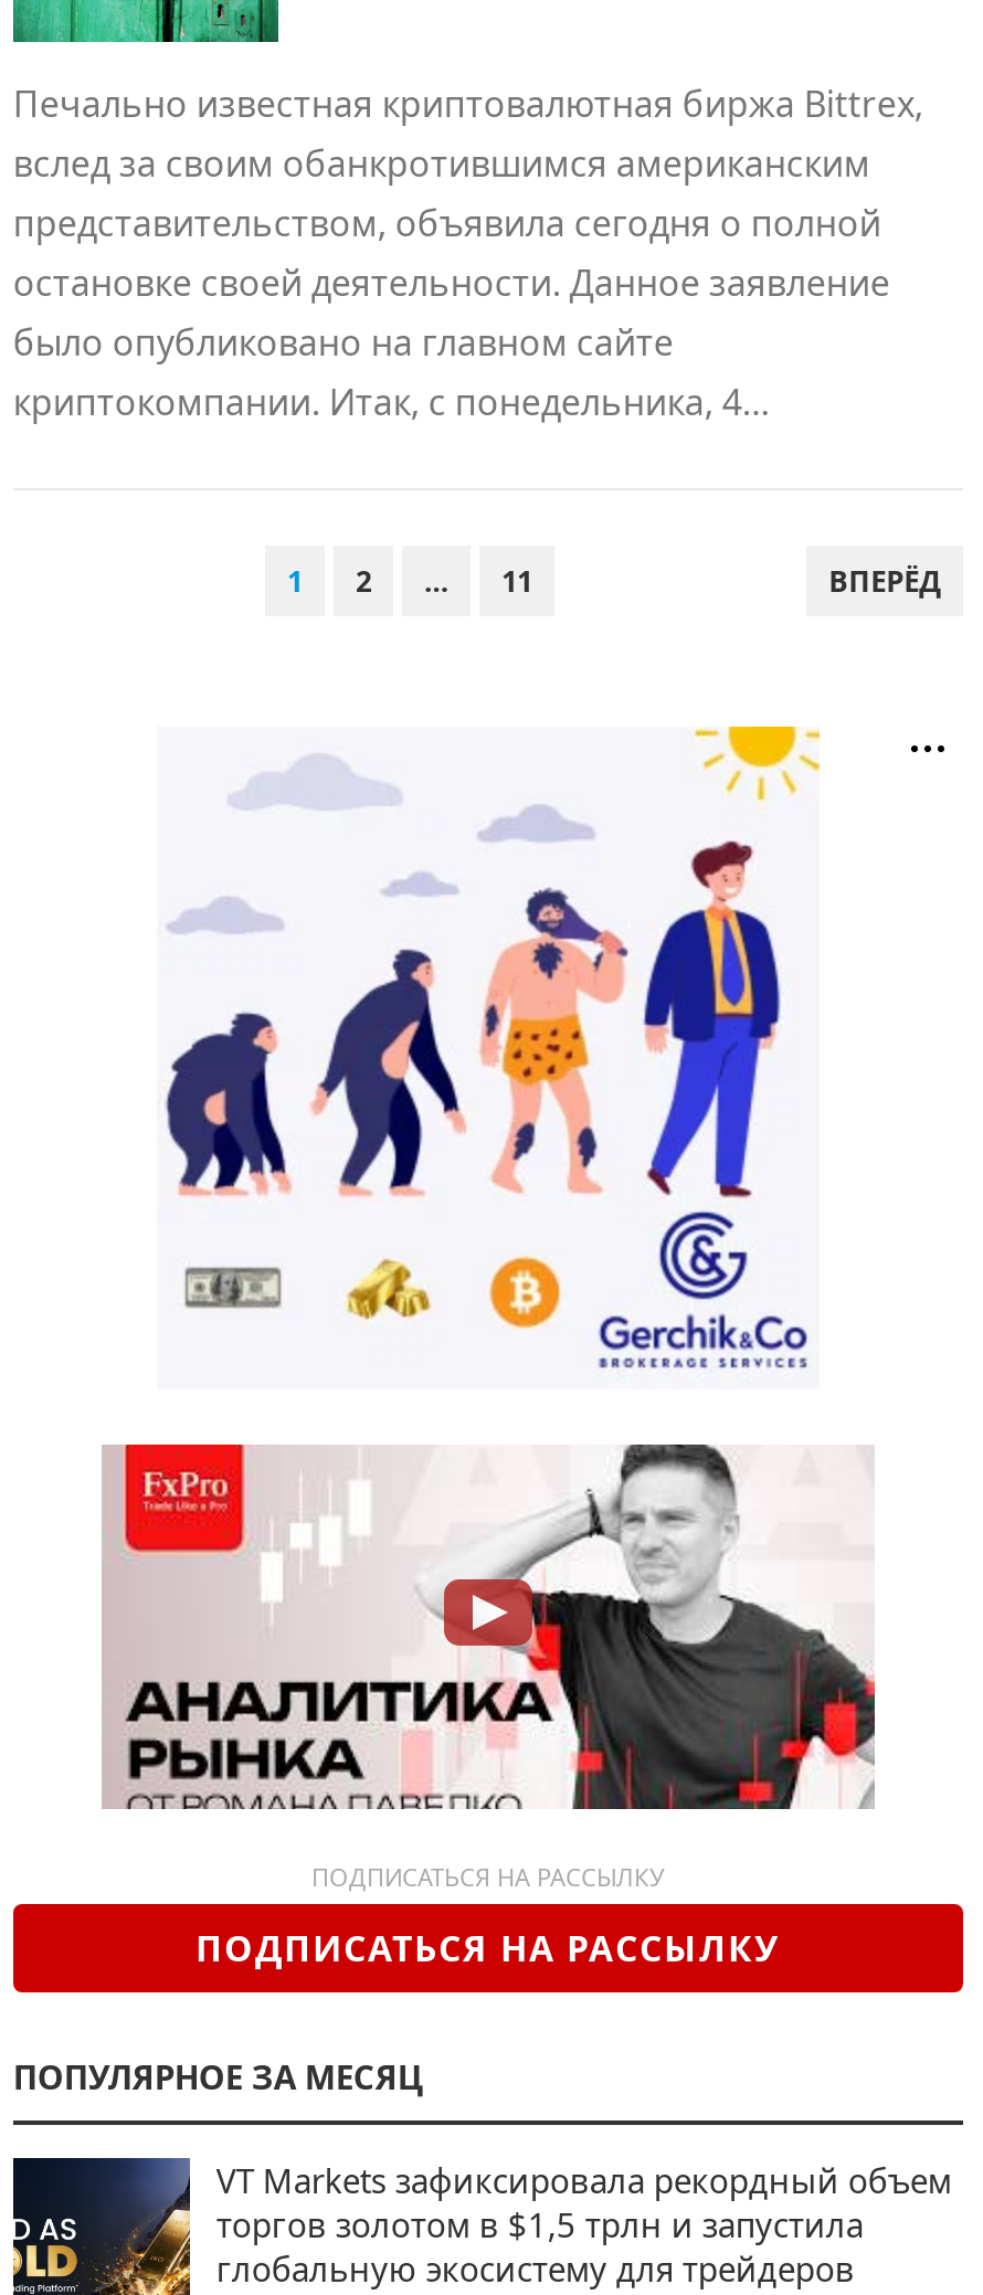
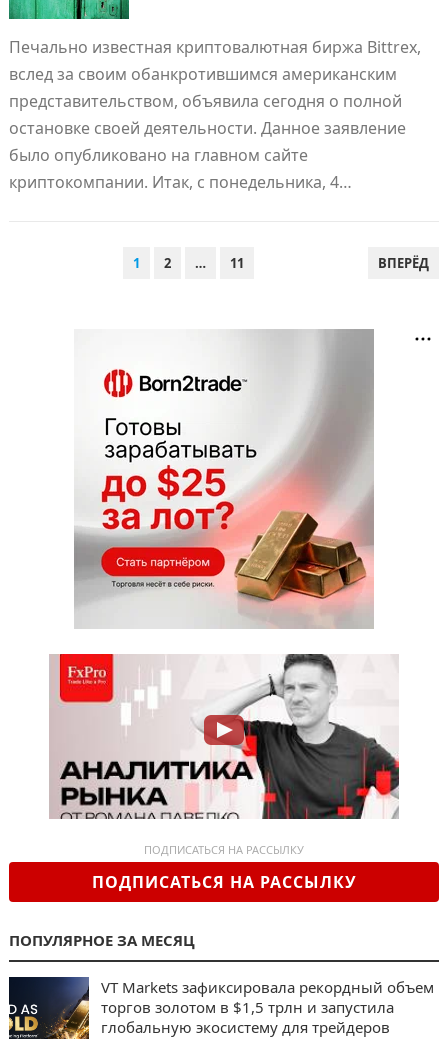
[159,725,820,1387] [image] -> [74,329,374,629] [image]

